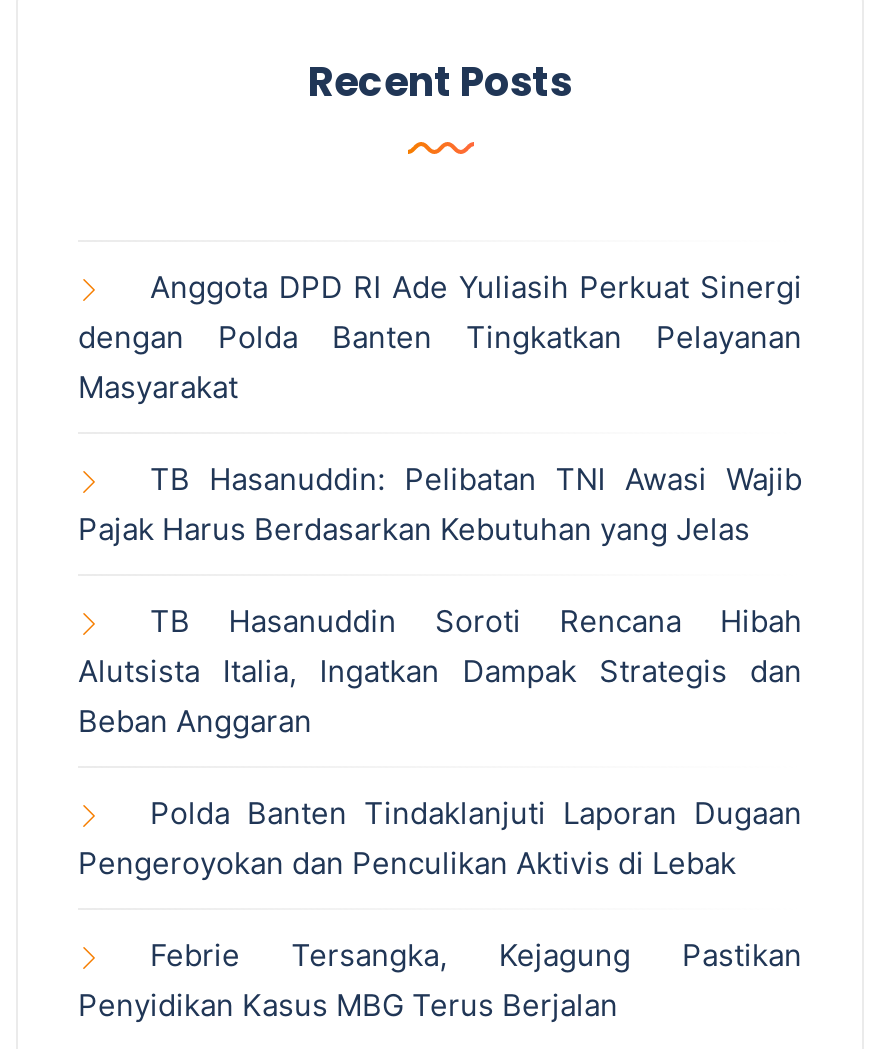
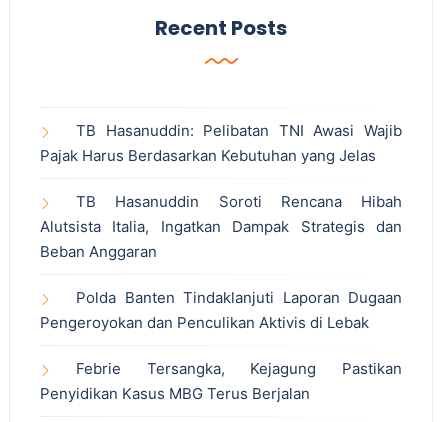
[78,268,802,406] Anggota DPD RI Ade Yuliasih Perkuat Sinergi | dengan Polda Banten Tingkatkan Pelayanan | Masyarakat -> none

